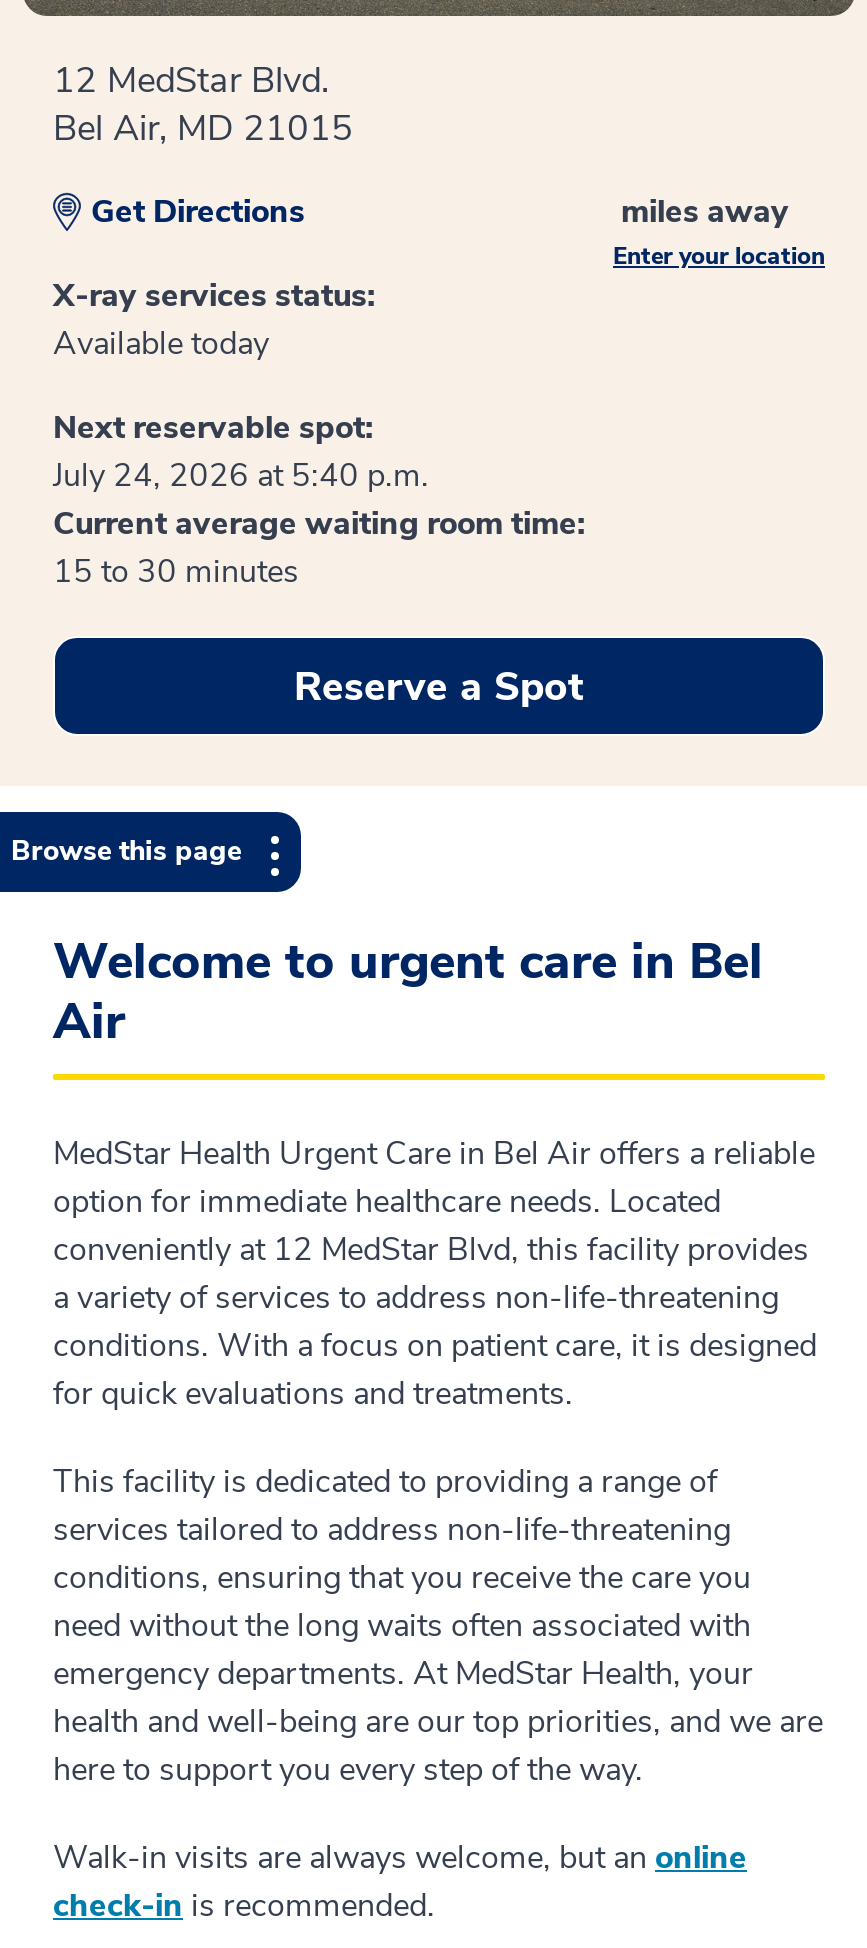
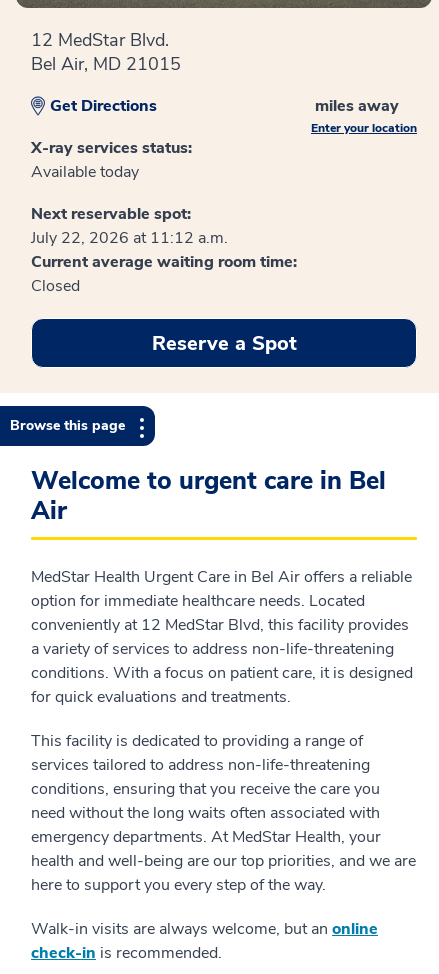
[53,455,429,499] July 24, 2026 at 5:40 p.m. -> [31,227,228,249] July 22, 2026 at 11:12 a.m.
[53,551,299,595] 15 to 30 minutes -> [31,275,80,297] Closed

